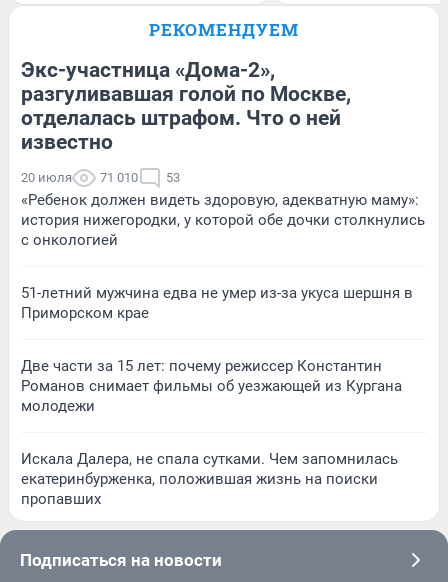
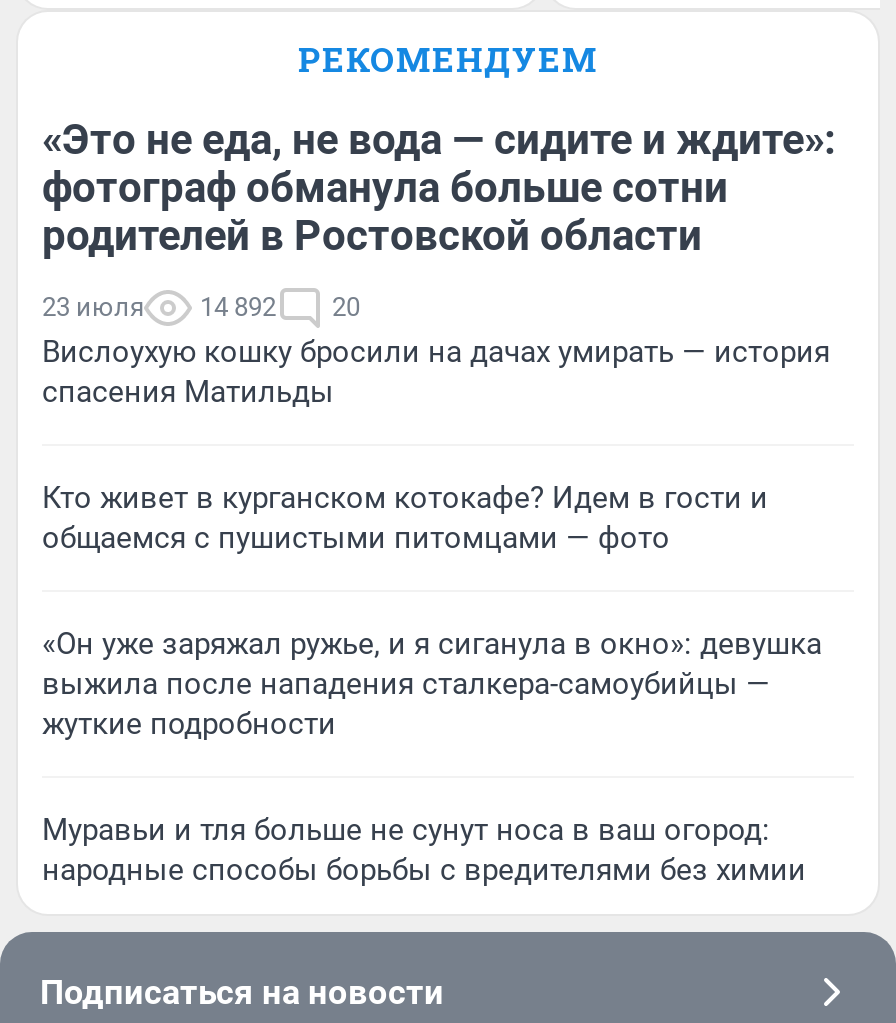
[21,58,351,154] Экс-участница «Дома-2», | разгуливавшая голой по Москве, | отделалась штрафом. Что о ней | известно -> [42,115,836,259] «Это не еда, не вода — сидите и ждите»: | фотограф обманула больше сотни | родителей в Ростовской области
[21,170,425,249] 20 июля | 71 010 | 53 | «Ребенок должен видеть здоровую, адекватную маму»: | история нижегородки, у которой обе дочки столкнулись | с онкологией -> [42,291,830,409] 23 июля | 14 892 | 20 | Вислоухую кошку бросили на дачах умирать — история | спасения Матильды
[21,284,413,322] 51-летний мужчина едва не умер из-за укуса шершня в | Приморском крае -> [42,479,768,555] Кто живет в курганском котокафе? Идем в гости и | общаемся с пушистыми питомцами — фото
[21,357,402,415] Две части за 15 лет: почему режиссер Константин | Романов снимает фильмы об уезжающей из Кургана | молодежи -> [42,625,822,741] «Он уже заряжал ружье, и я сиганула в окно»: девушка | выжила после нападения сталкера-самоубийцы — | жуткие подробности
[21,450,398,508] Искала Далера, не спала сутками. Чем запомнилась | екатеринбурженка, положившая жизнь на поиски | пропавших -> [42,811,806,887] Муравьи и тля больше не сунут носа в ваш огород: | народные способы борьбы с вредителями без химии

